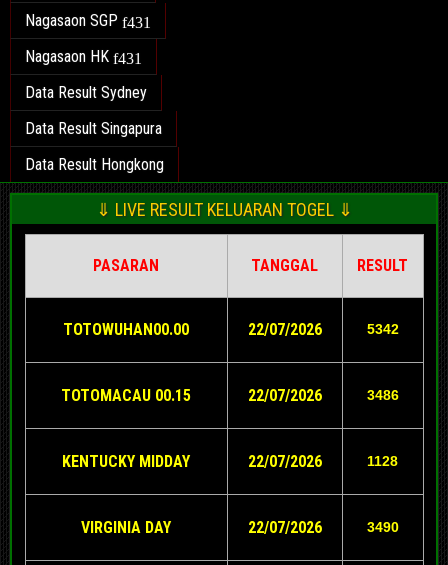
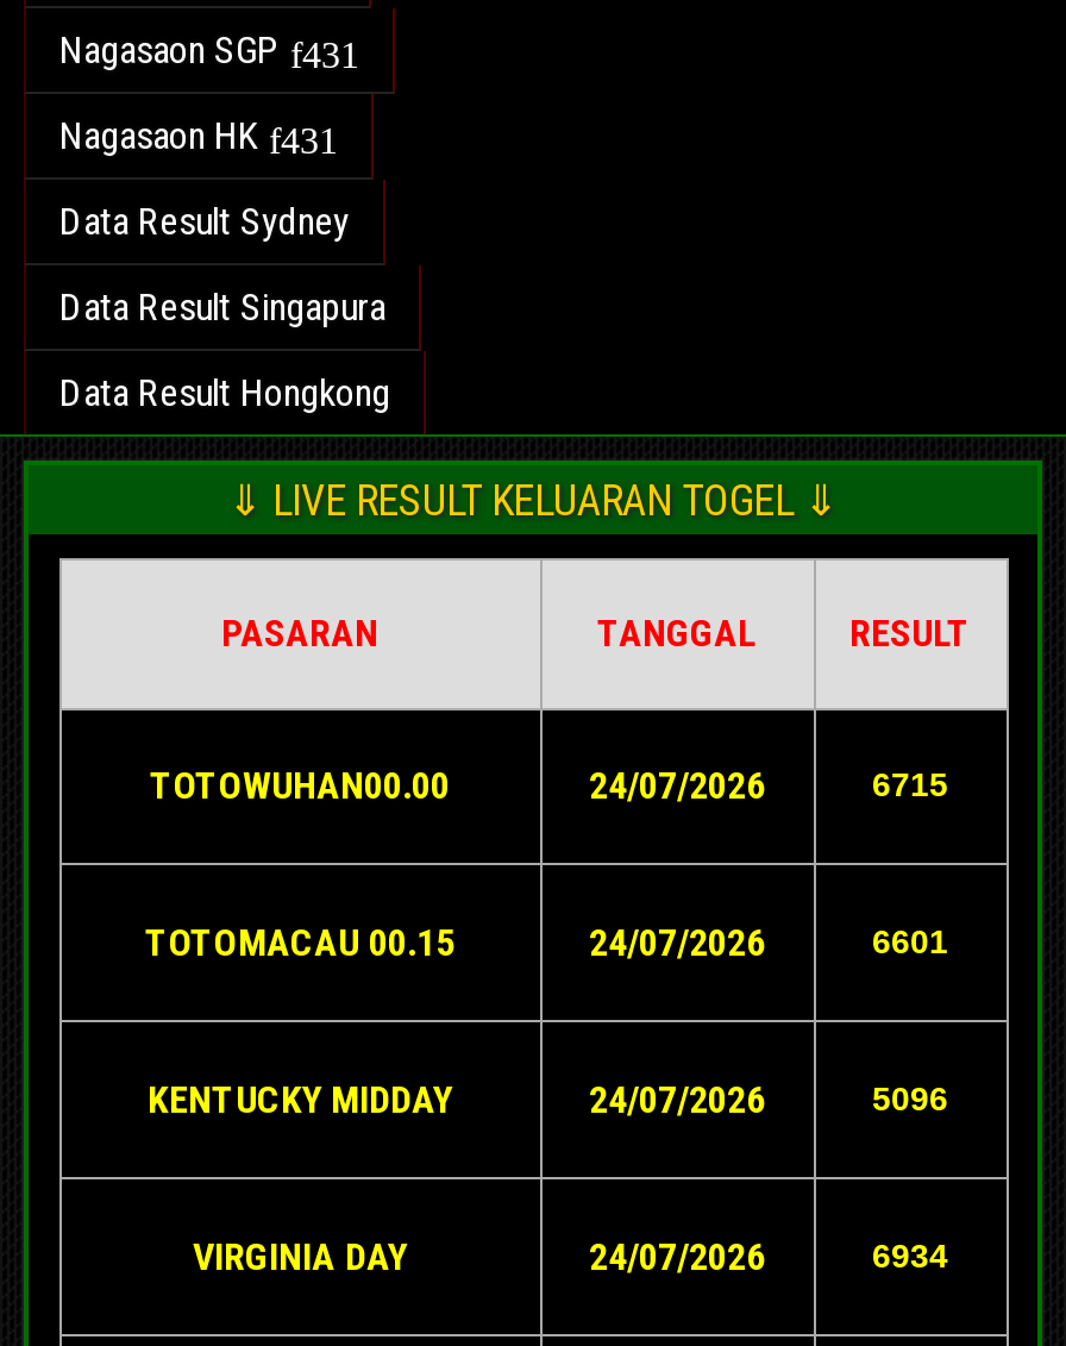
[247,320,321,339] 22/07/2026 -> [589,763,765,809] 24/07/2026
[366,321,398,337] 5342 -> [872,766,948,804] 6715
[247,386,321,405] 22/07/2026 -> [589,920,765,966] 24/07/2026
[366,387,398,403] 3486 -> [872,923,948,961] 6601
[247,452,321,471] 22/07/2026 -> [589,1078,765,1123] 24/07/2026
[367,453,398,469] 1128 -> [872,1080,948,1118] 5096
[247,518,321,537] 22/07/2026 -> [589,1235,765,1280] 24/07/2026
[366,519,398,535] 3490 -> [872,1237,948,1275] 6934

